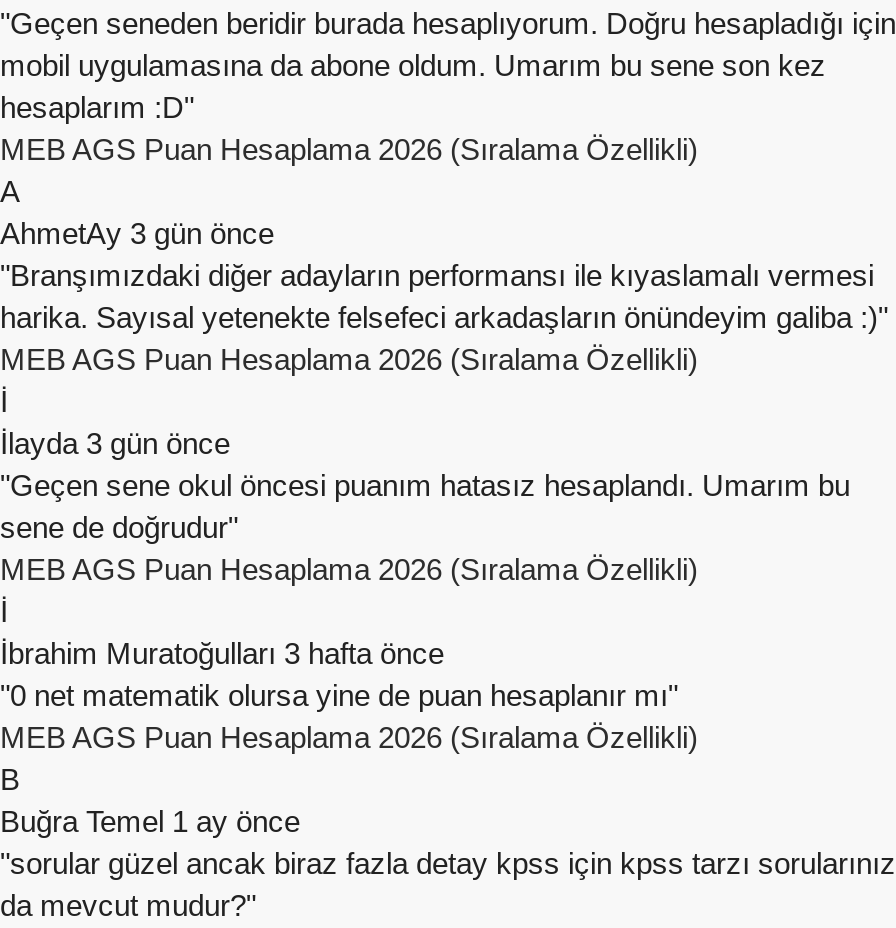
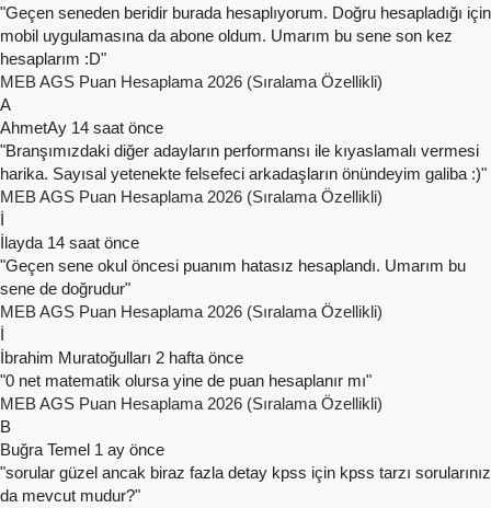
[0,217,274,251] AhmetAy 3 gün önce -> [0,119,163,137] AhmetAy 14 saat önce
[0,427,230,461] İlayda 3 gün önce -> [0,234,139,252] İlayda 14 saat önce
[0,637,444,671] İbrahim Muratoğulları 3 hafta önce -> [0,349,243,367] İbrahim Muratoğulları 2 hafta önce

